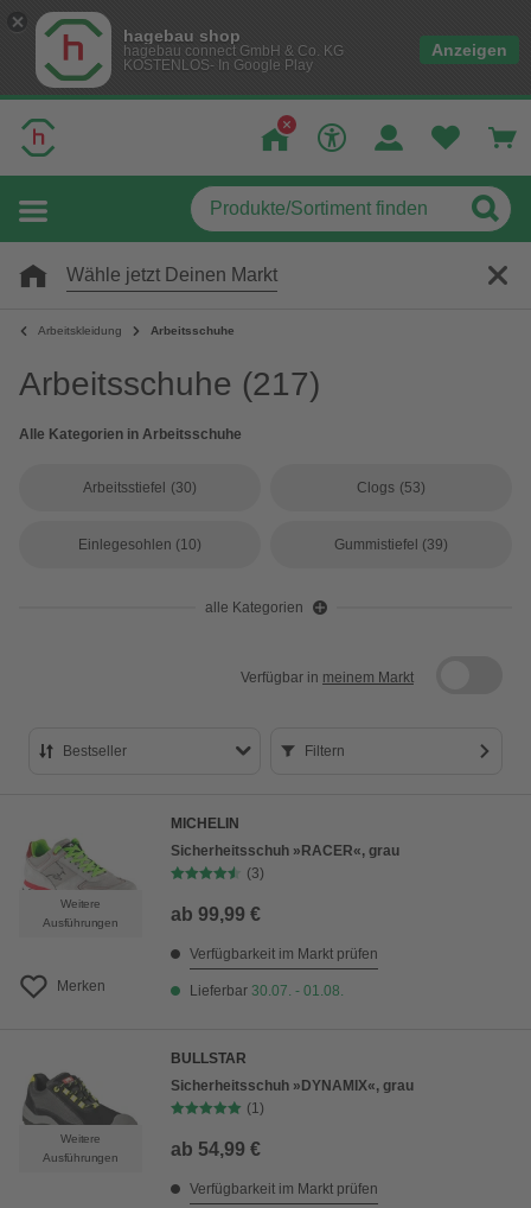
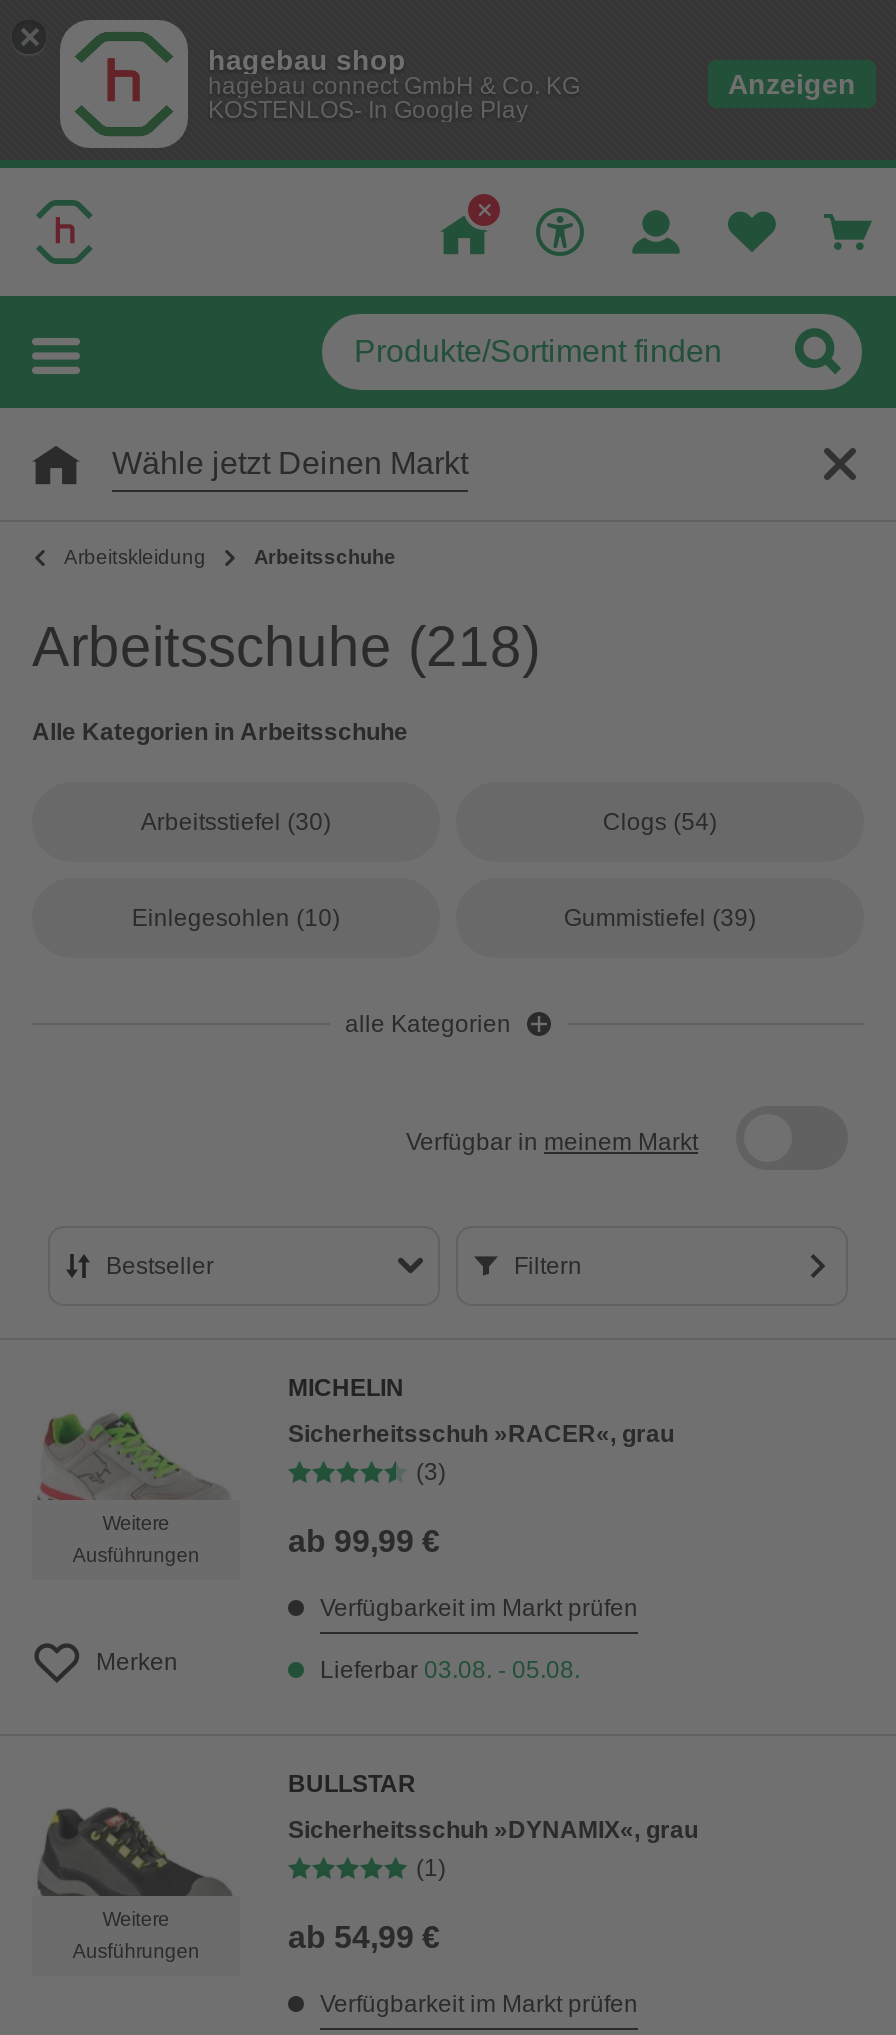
[19,365,320,402] Arbeitsschuhe (217) -> [32,616,540,678] Arbeitsschuhe (218)
[357,479,425,496] Clogs (53) -> [603,808,717,836] Clogs (54)
[190,983,344,999] Lieferbar 30.07. - 01.08. -> [320,1656,580,1684] Lieferbar 03.08. - 05.08.

